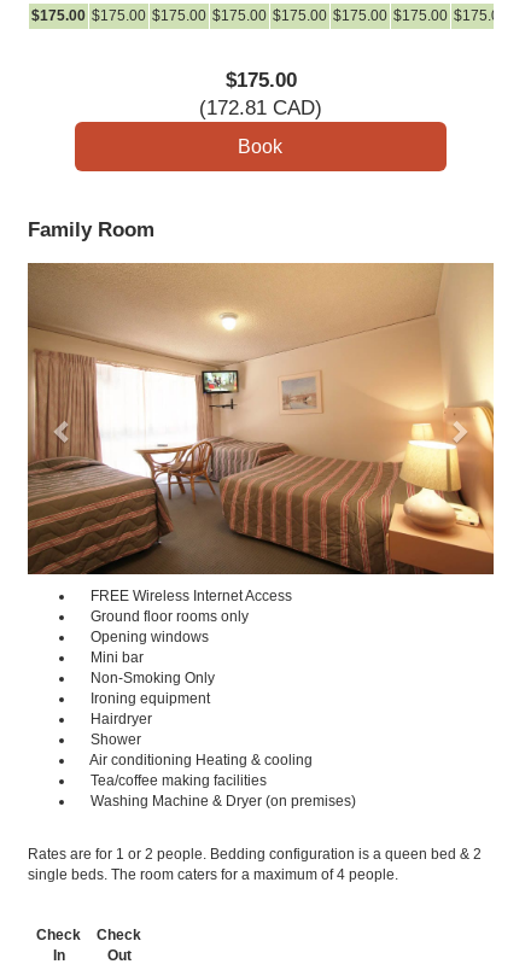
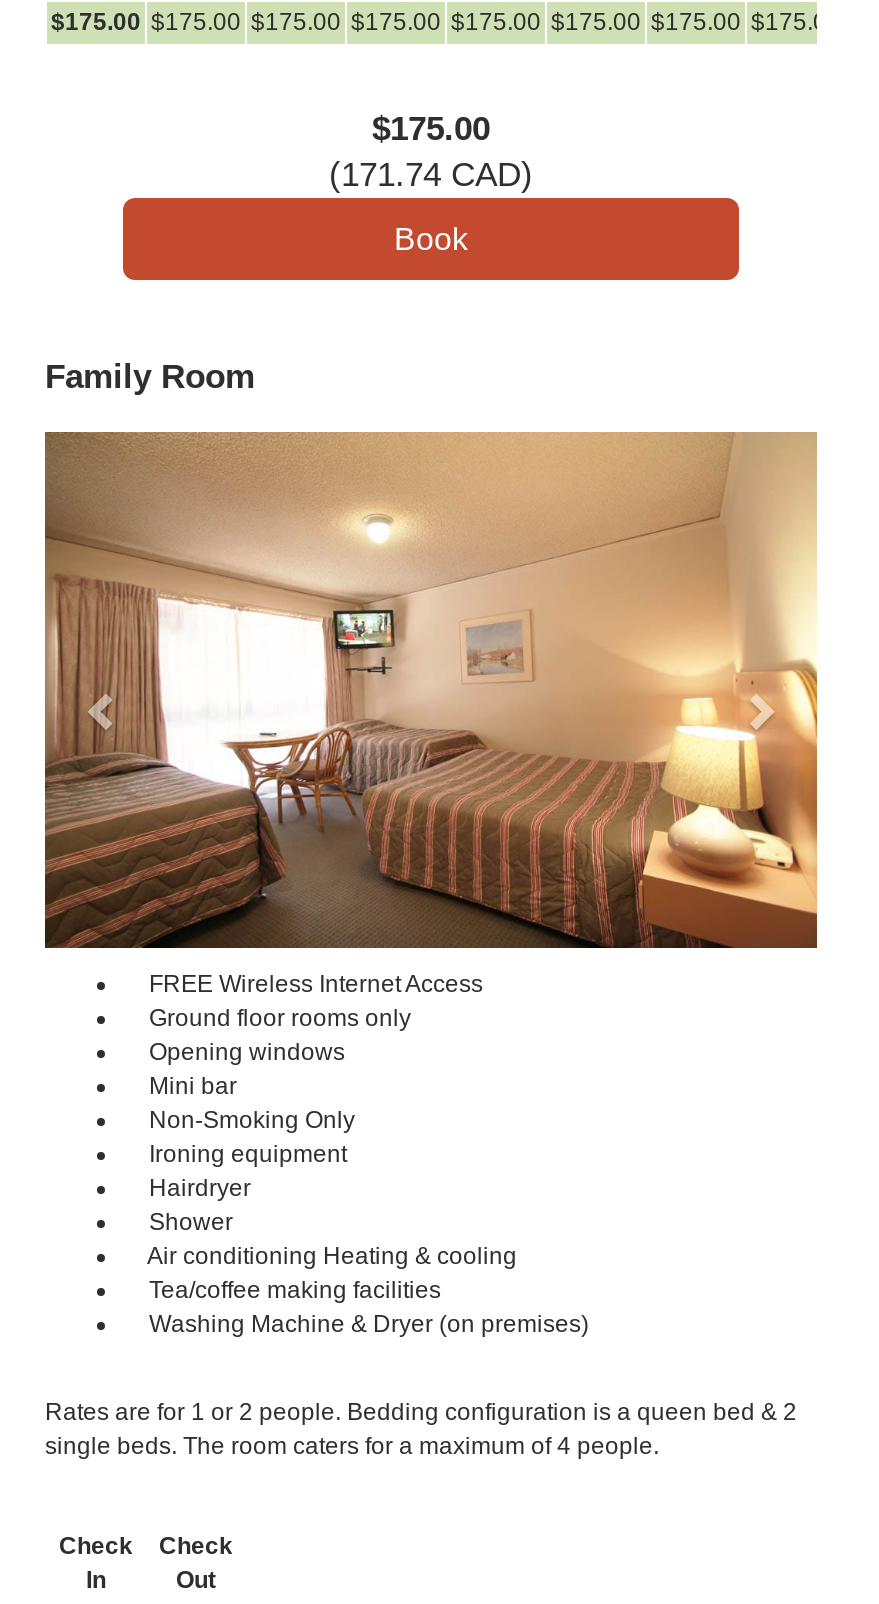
[199,97,322,120] (172.81 CAD) -> [329,157,533,195] (171.74 CAD)

